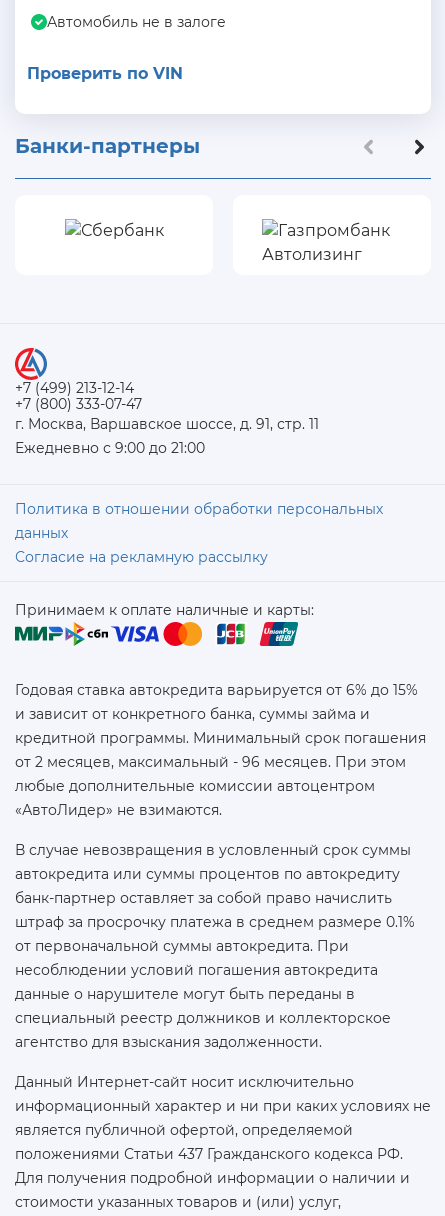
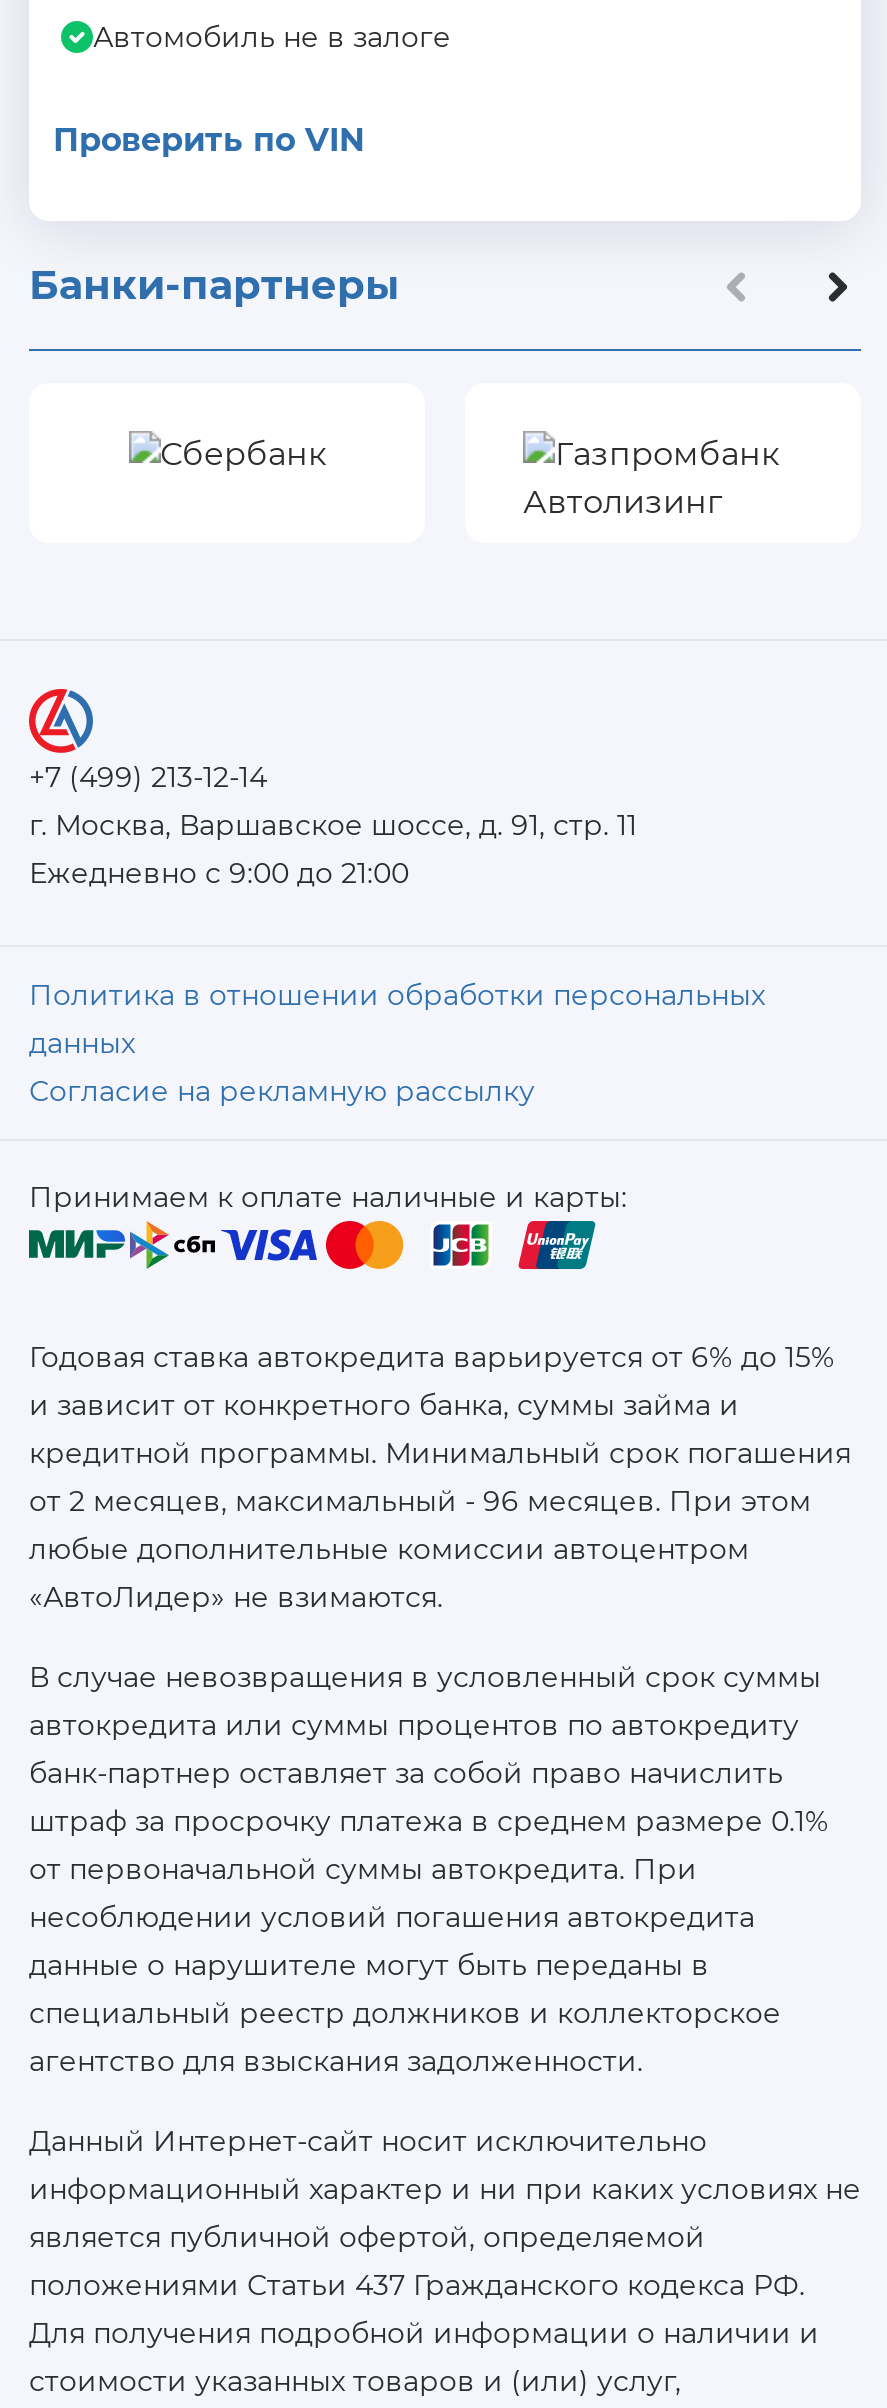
[15,395,142,413] +7 (800) 333-07-47 -> none

